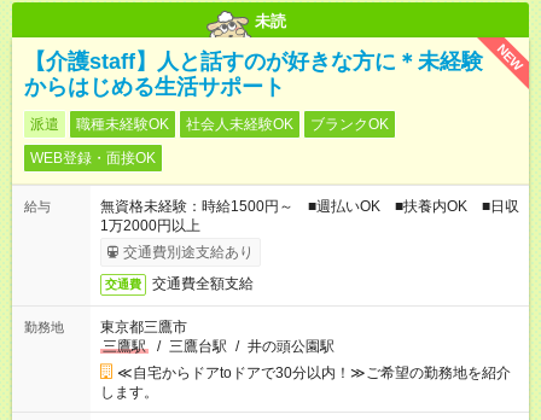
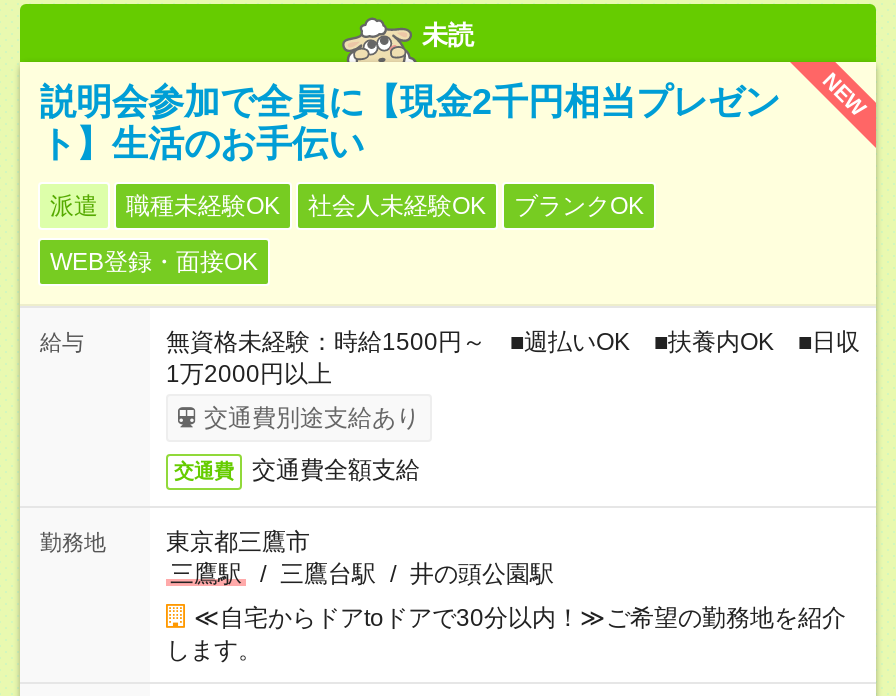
[24,49,483,99] 【介護staff】人と話すのが好きな方に＊未経験 | からはじめる生活サポート -> [40,82,780,164] 説明会参加で全員に【現金2千円相当プレゼン | ト】生活のお手伝い

